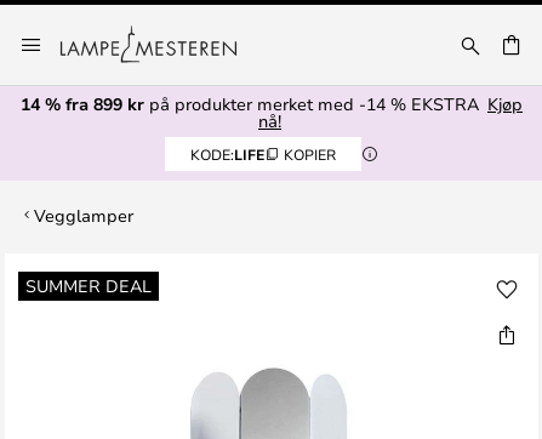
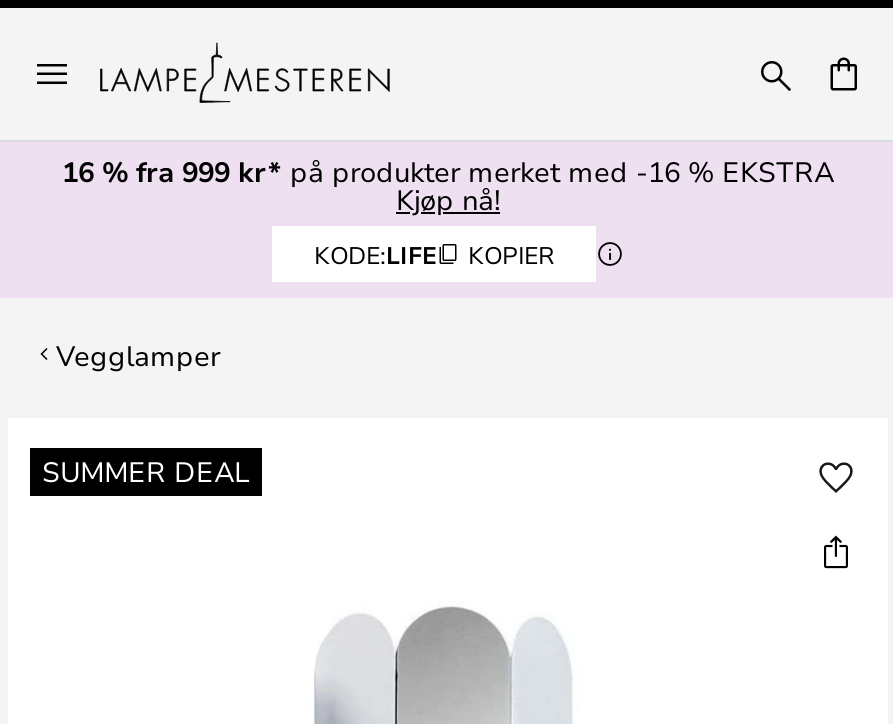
[21,92,523,132] 14 % fra 899 kr på produkter merket med -14 % EKSTRA Kjøp | nå! -> [62,152,834,218] 16 % fra 999 kr* på produkter merket med -16 % EKSTRA | Kjøp nå!

